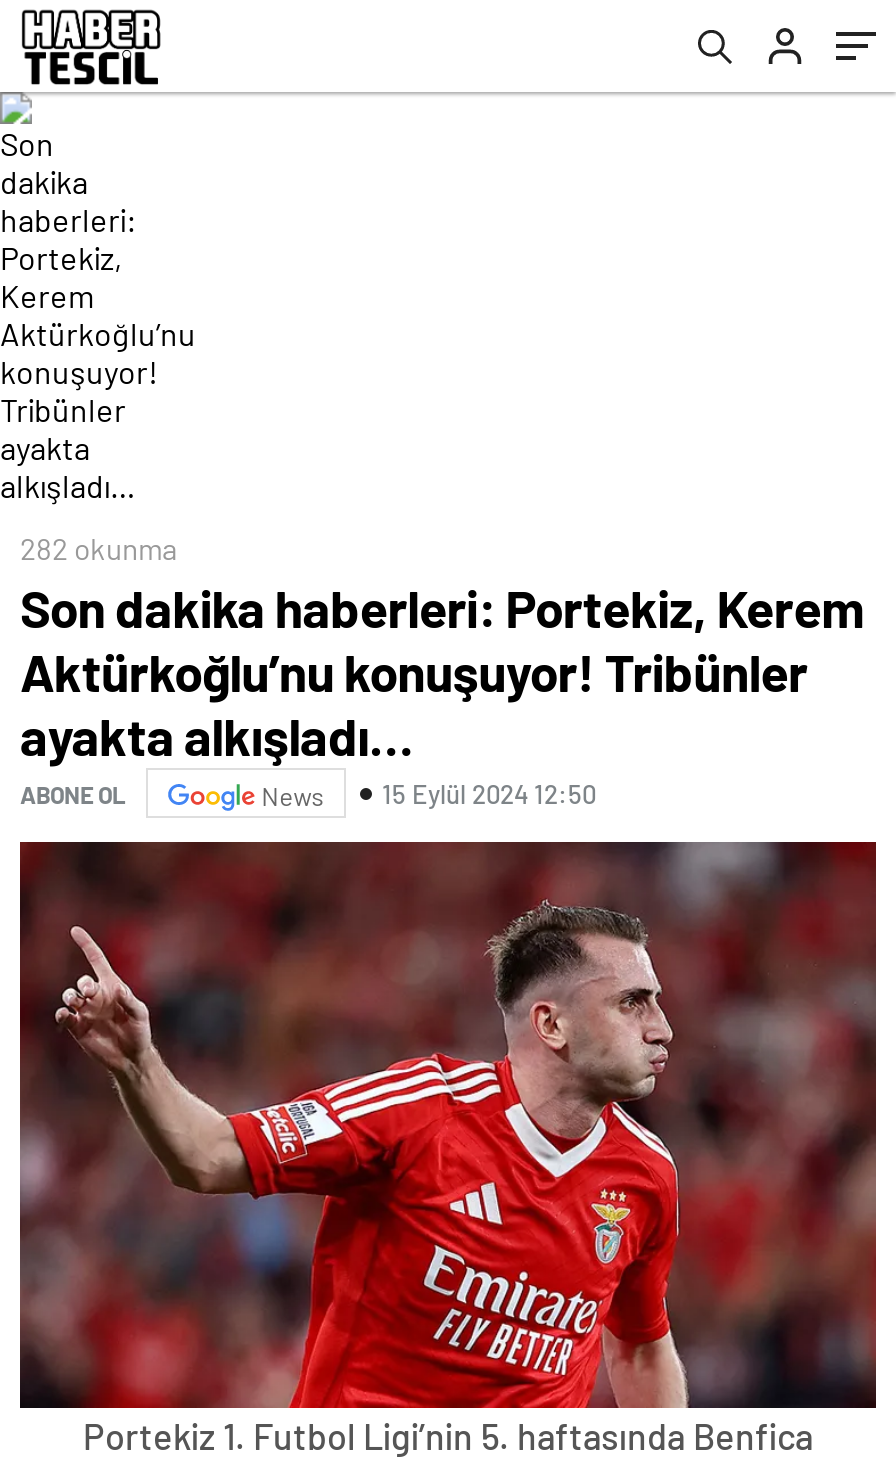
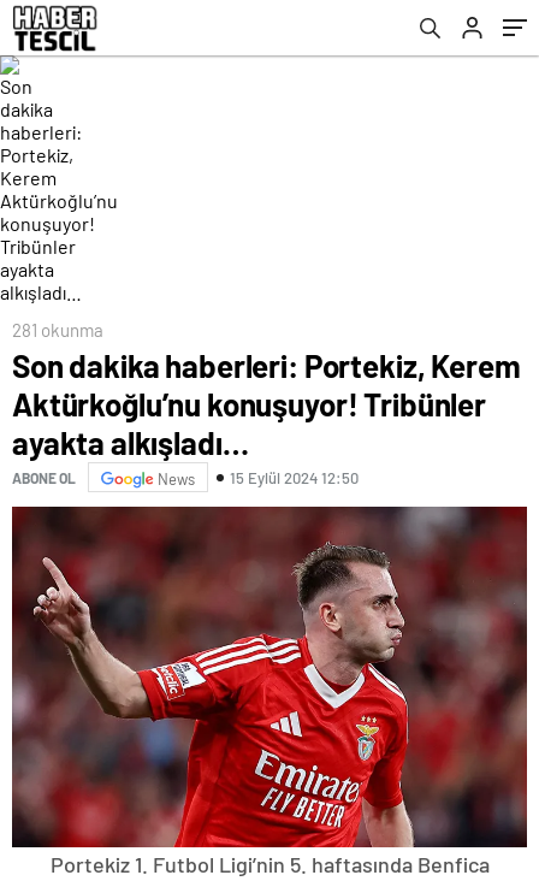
[20,530,178,566] 282 okunma -> [12,319,103,341] 281 okunma

